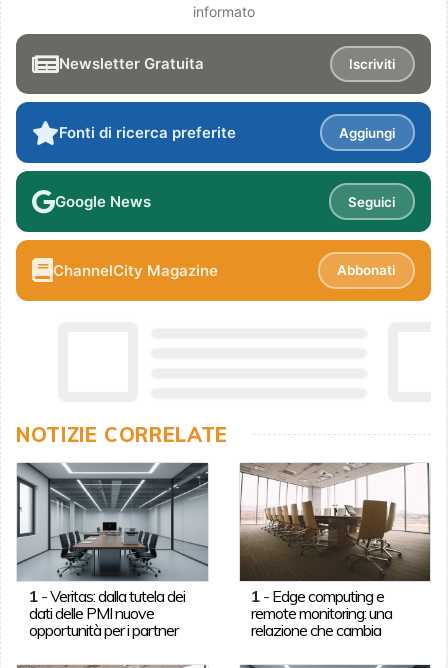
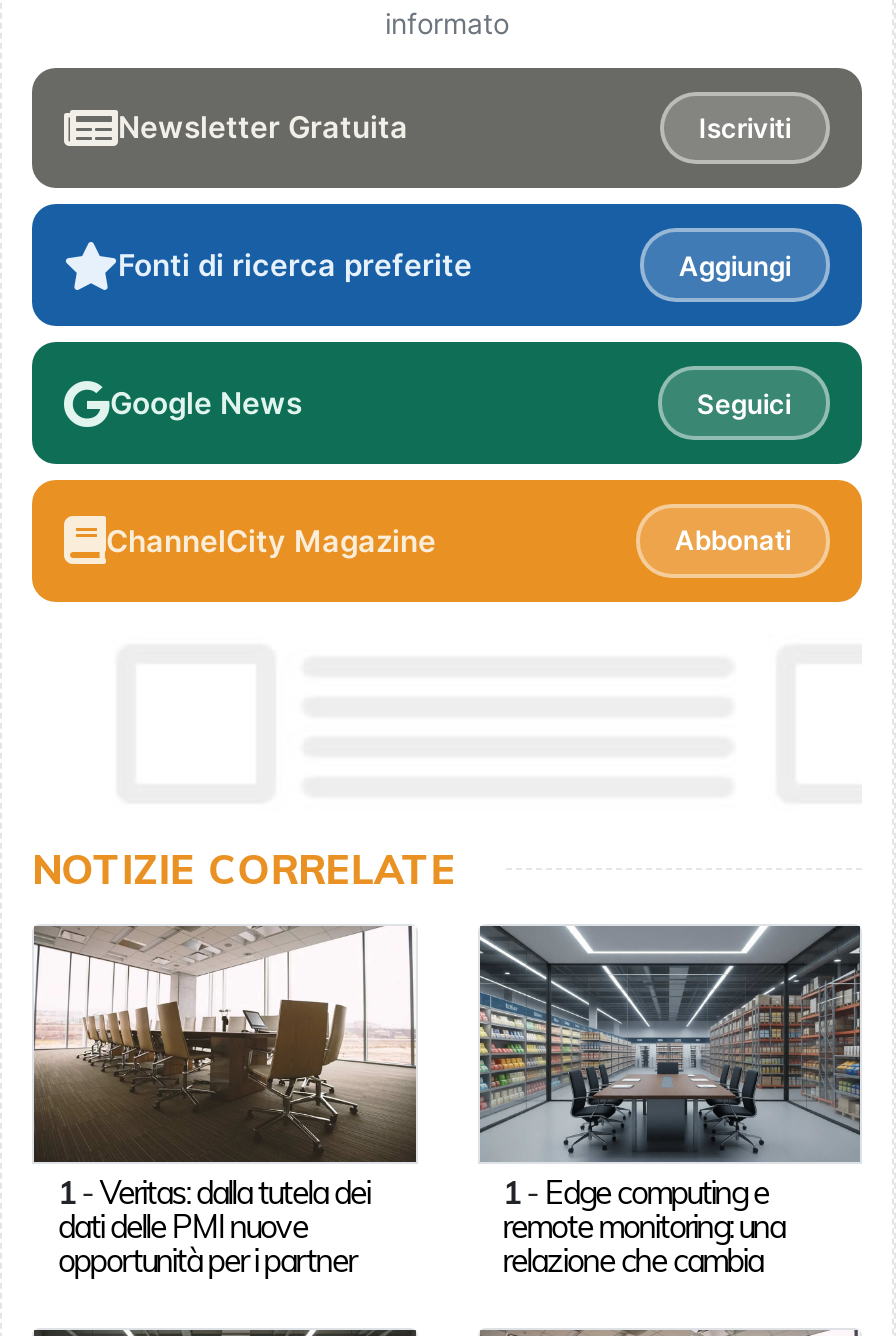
[16,462,209,582] [image] -> [32,924,416,1164] [image]
[240,463,431,582] [image] -> [478,924,862,1164] [image]

